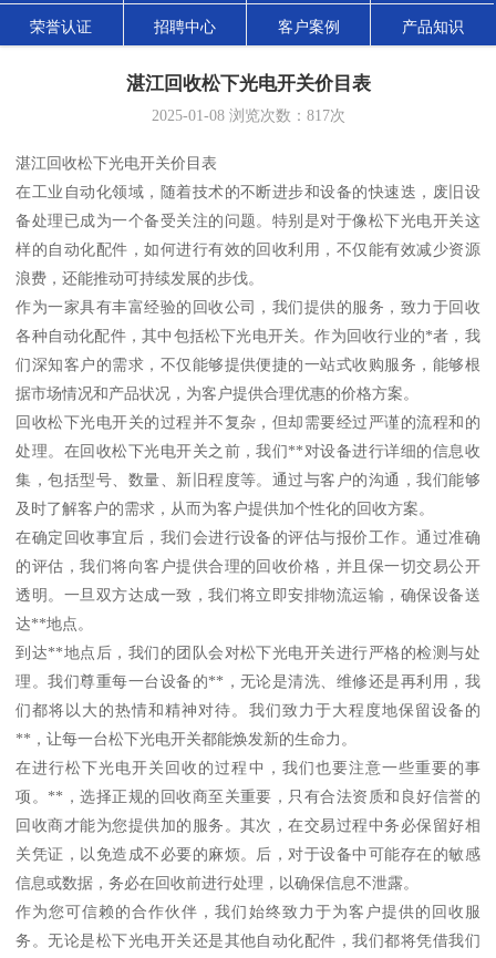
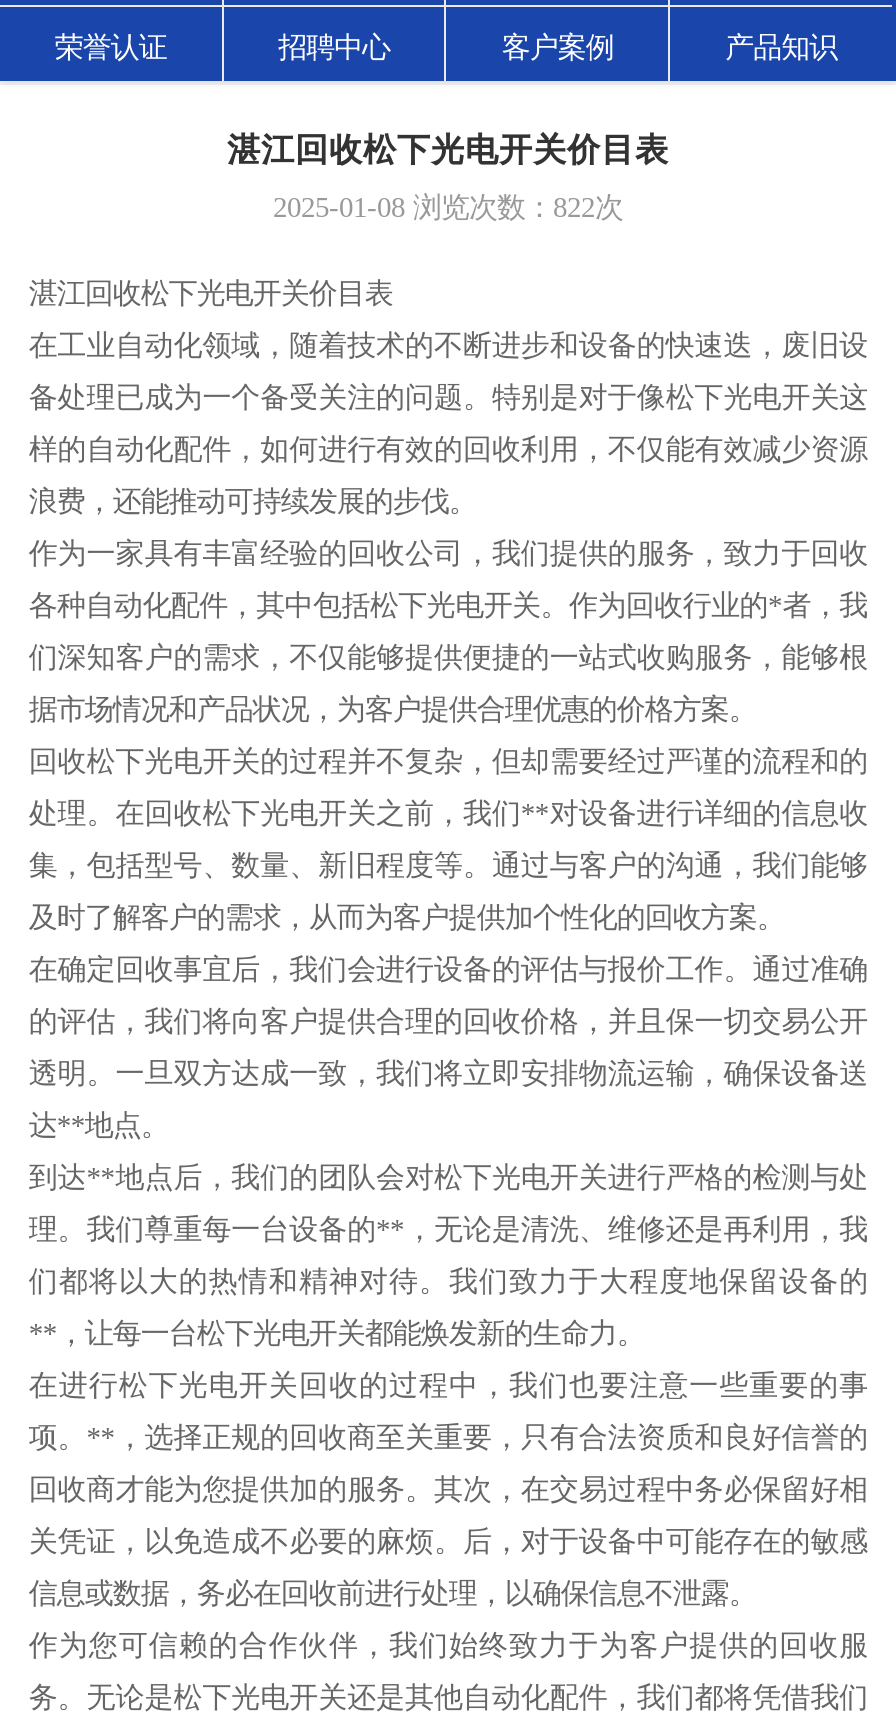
[151,107,345,125] 2025-01-08浏览次数：817次 -> [273,192,623,224] 2025-01-08浏览次数：822次

